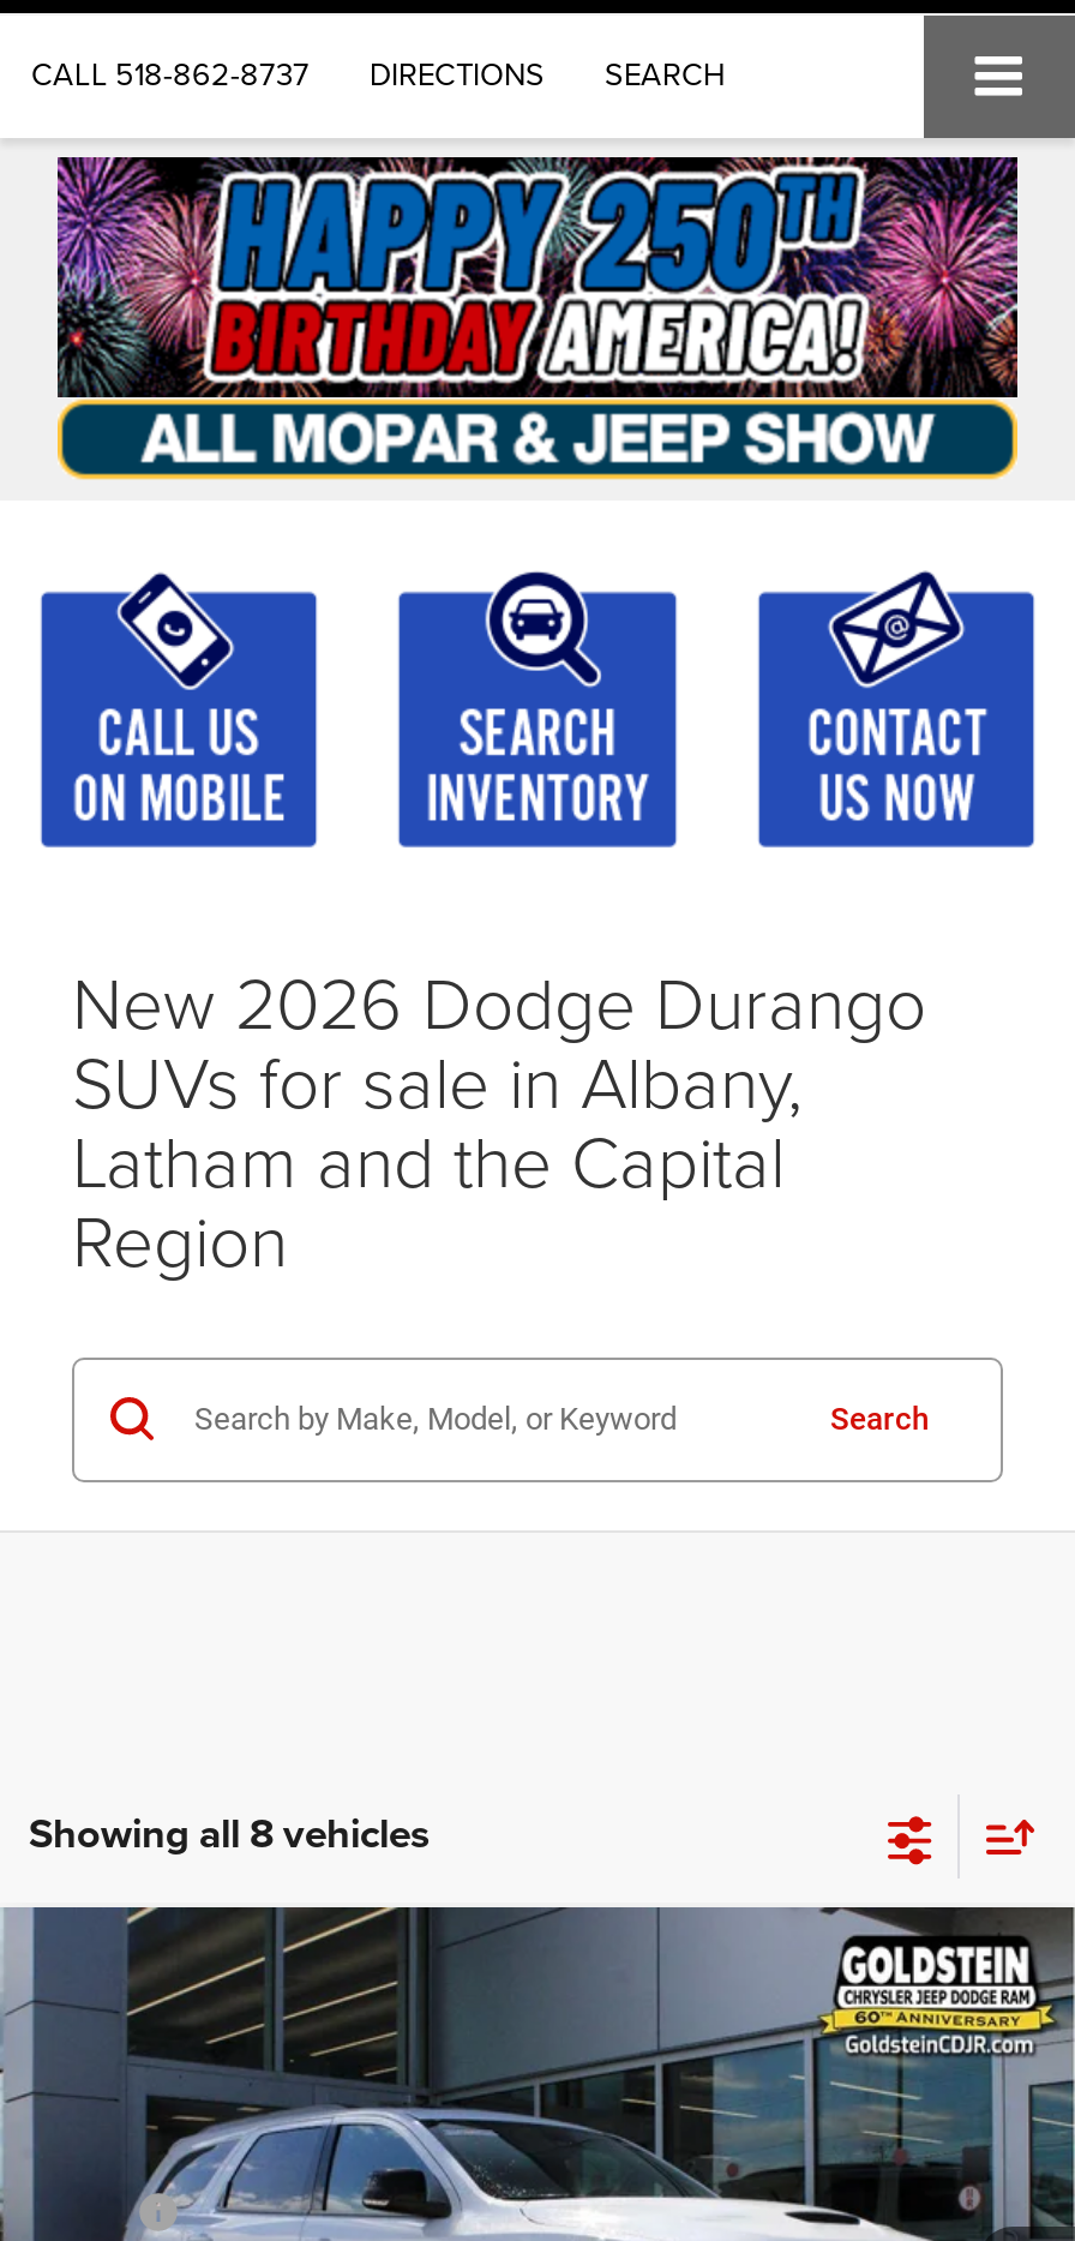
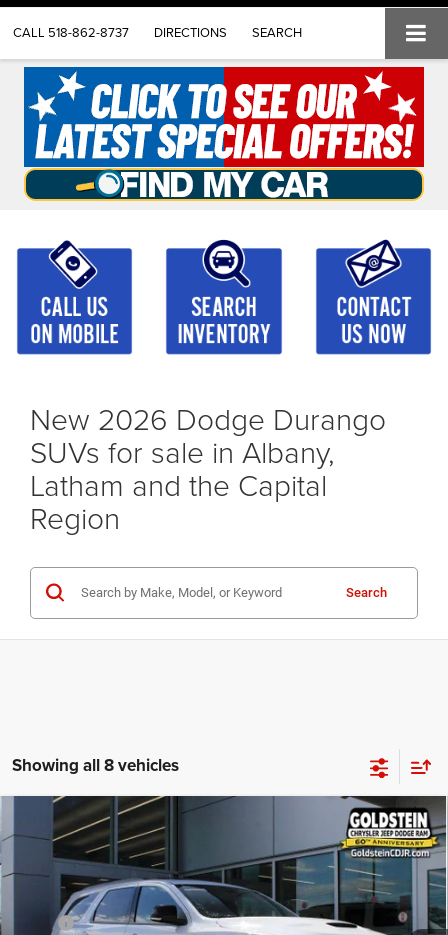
[55,155,1020,474] [image] -> [23,66,425,199] [image]

